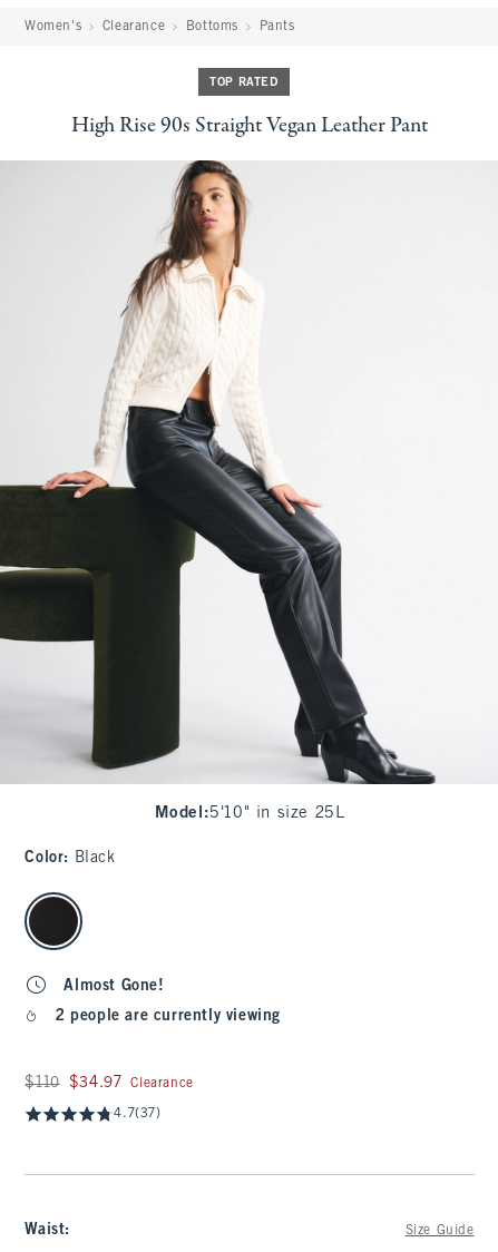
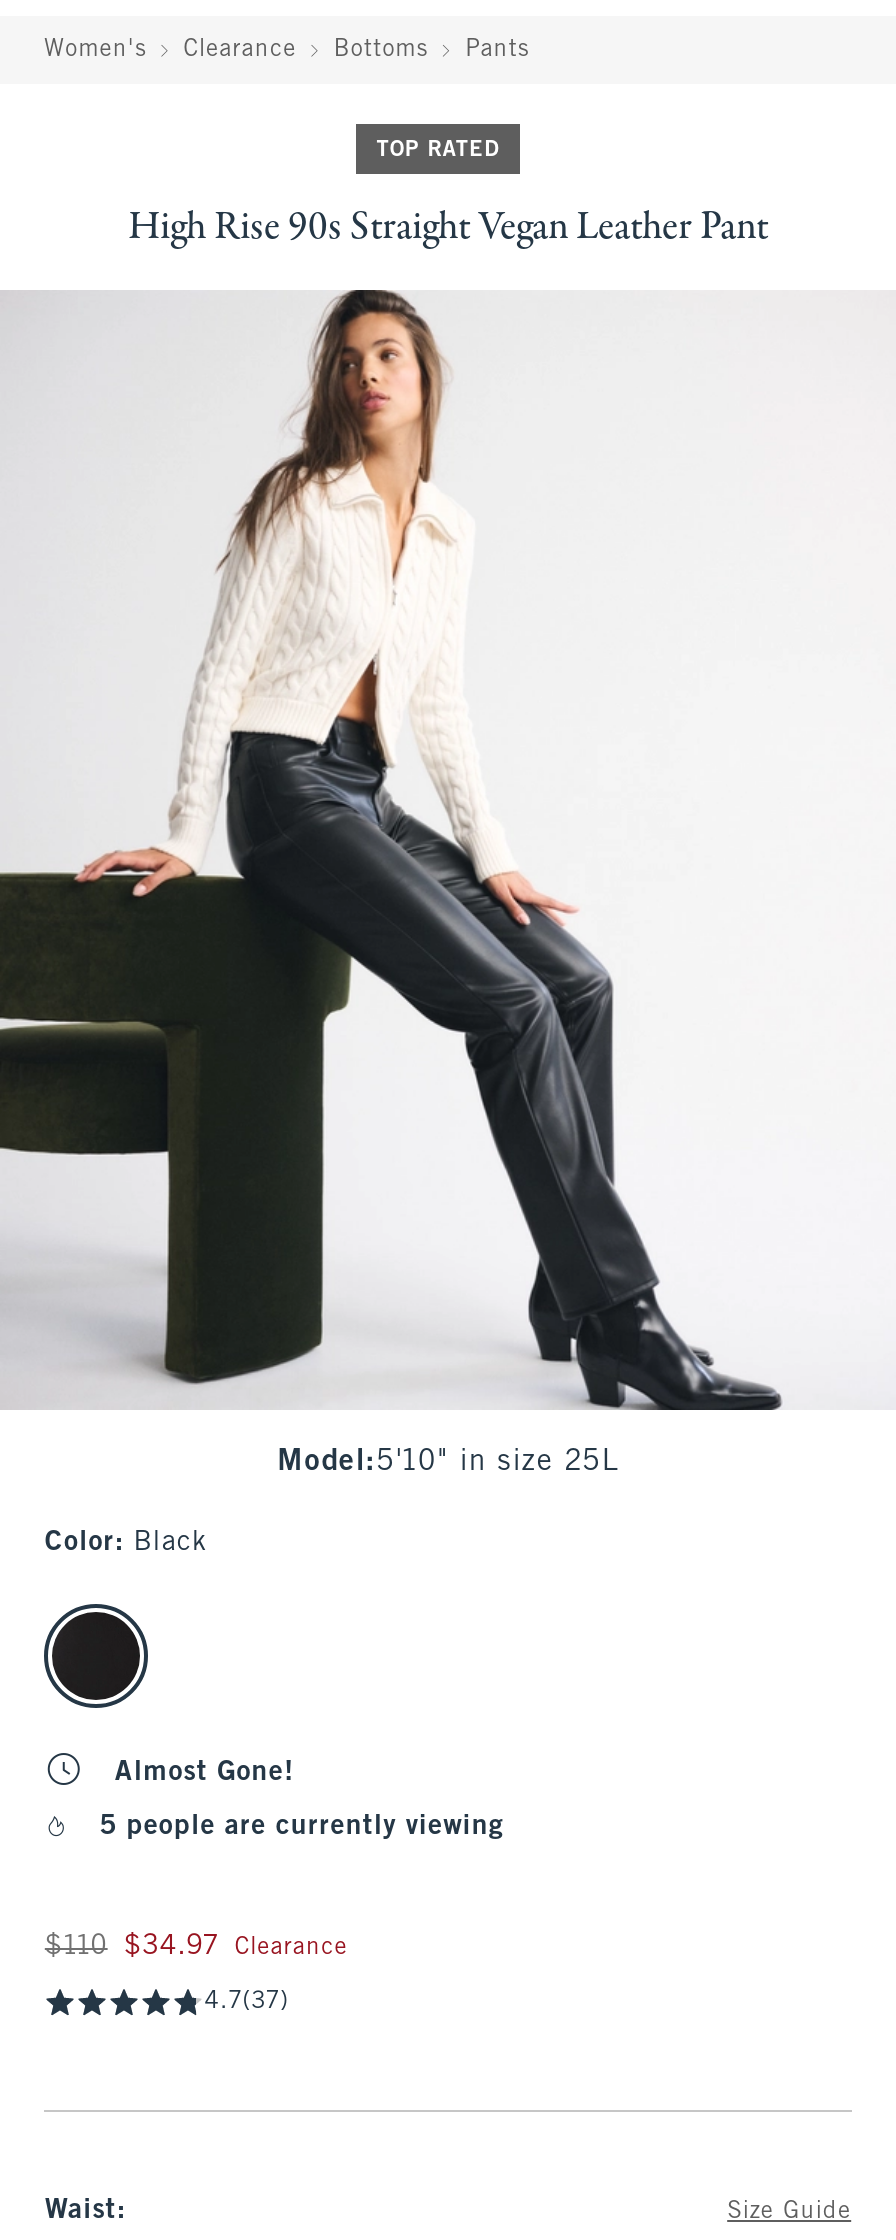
[56,1009,281,1024] 2 people are currently viewing -> [100,1814,504,1840] 5 people are currently viewing

